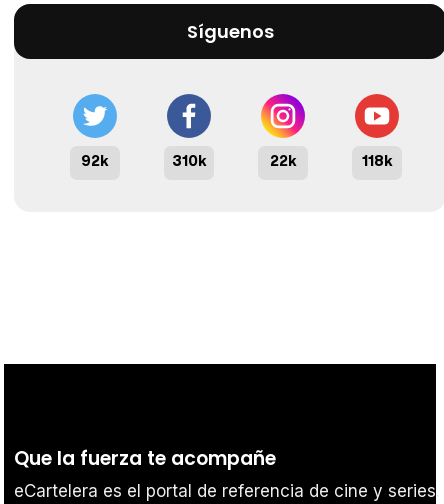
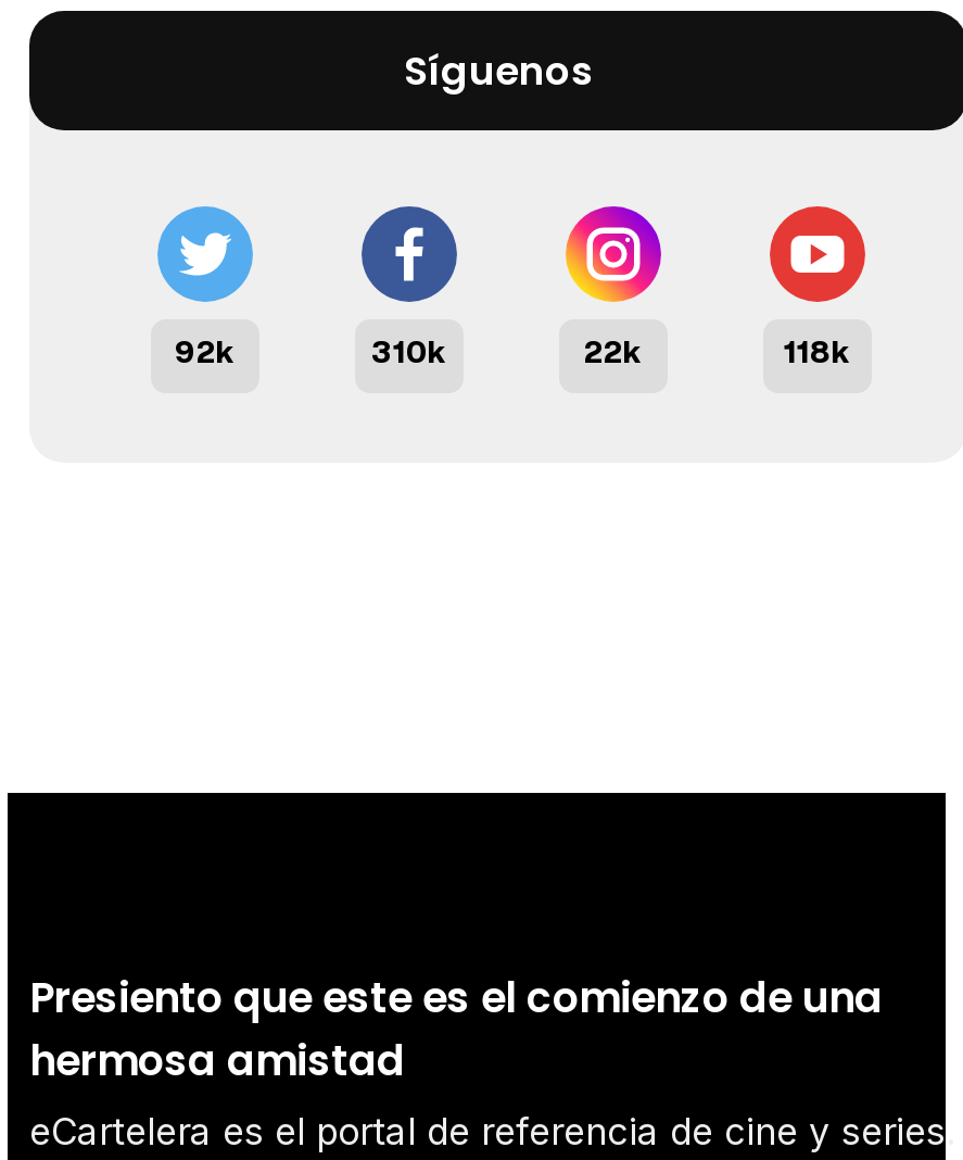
[14,445,276,472] Que la fuerza te acompañe -> [29,969,883,1091] Presiento que este es el comienzo de una | hermosa amistad

